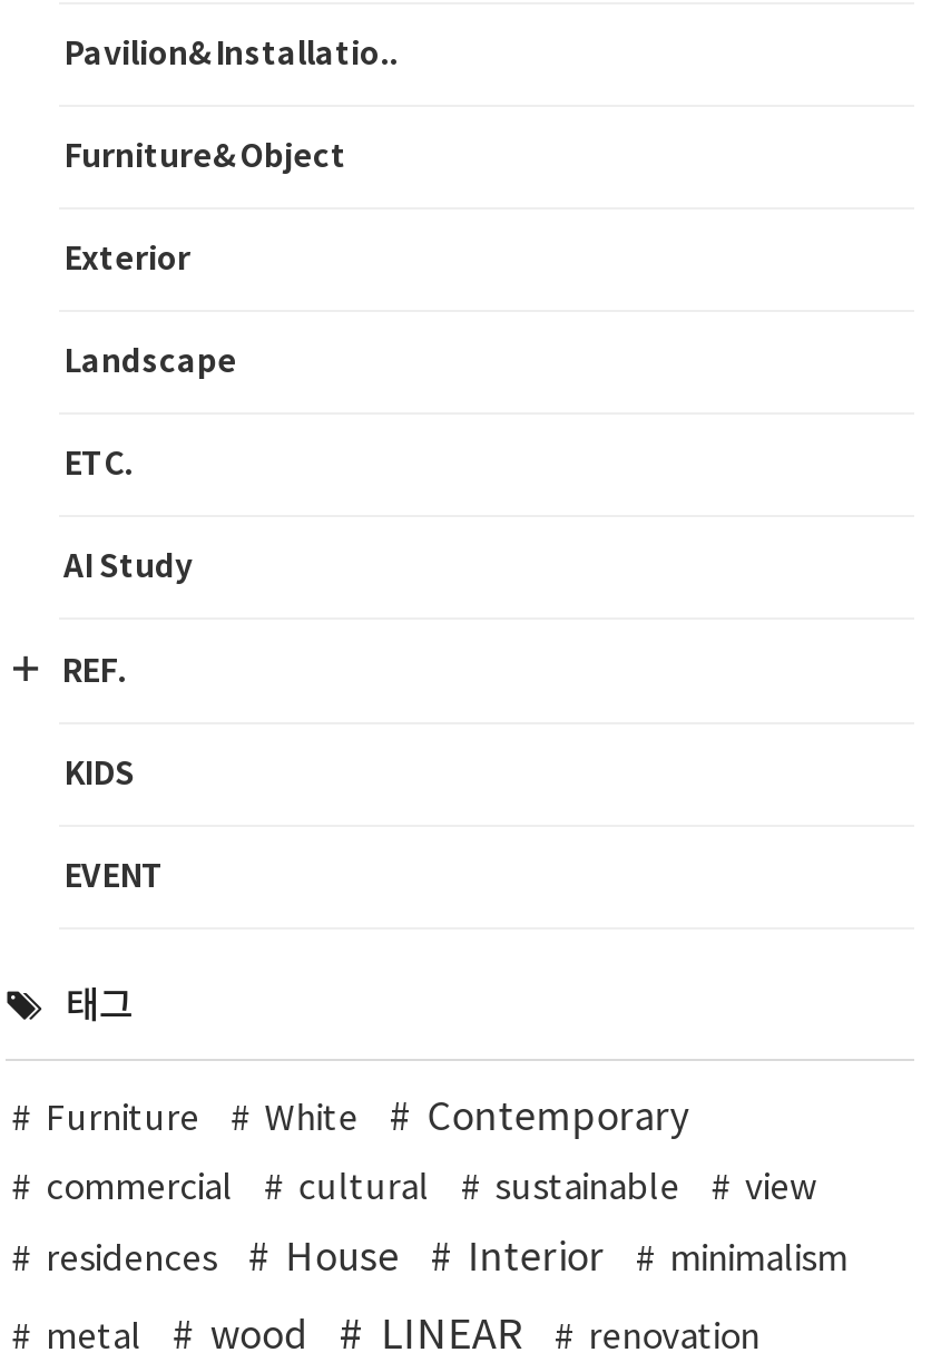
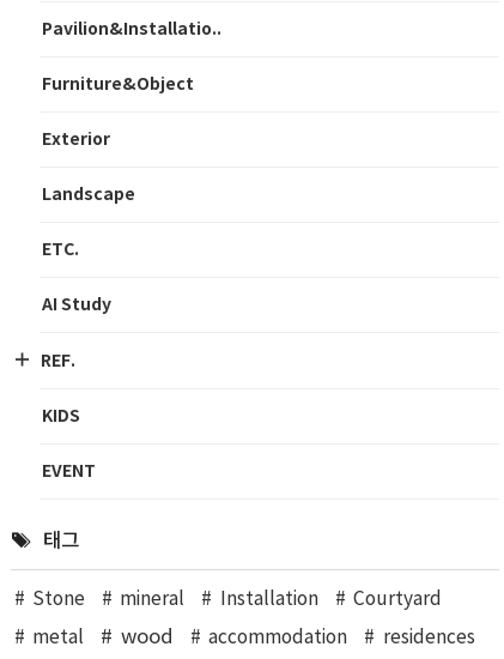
[46,1098,848,1283] Furniture | White | Contemporary | commercial | cultural | sustainable | view | residences | House | Interior | minimalism -> [32,590,442,610] Stone | mineral | Installation | Courtyard
[380,1314,760,1361] LINEAR | renovation -> [209,628,475,649] accommodation | residences

